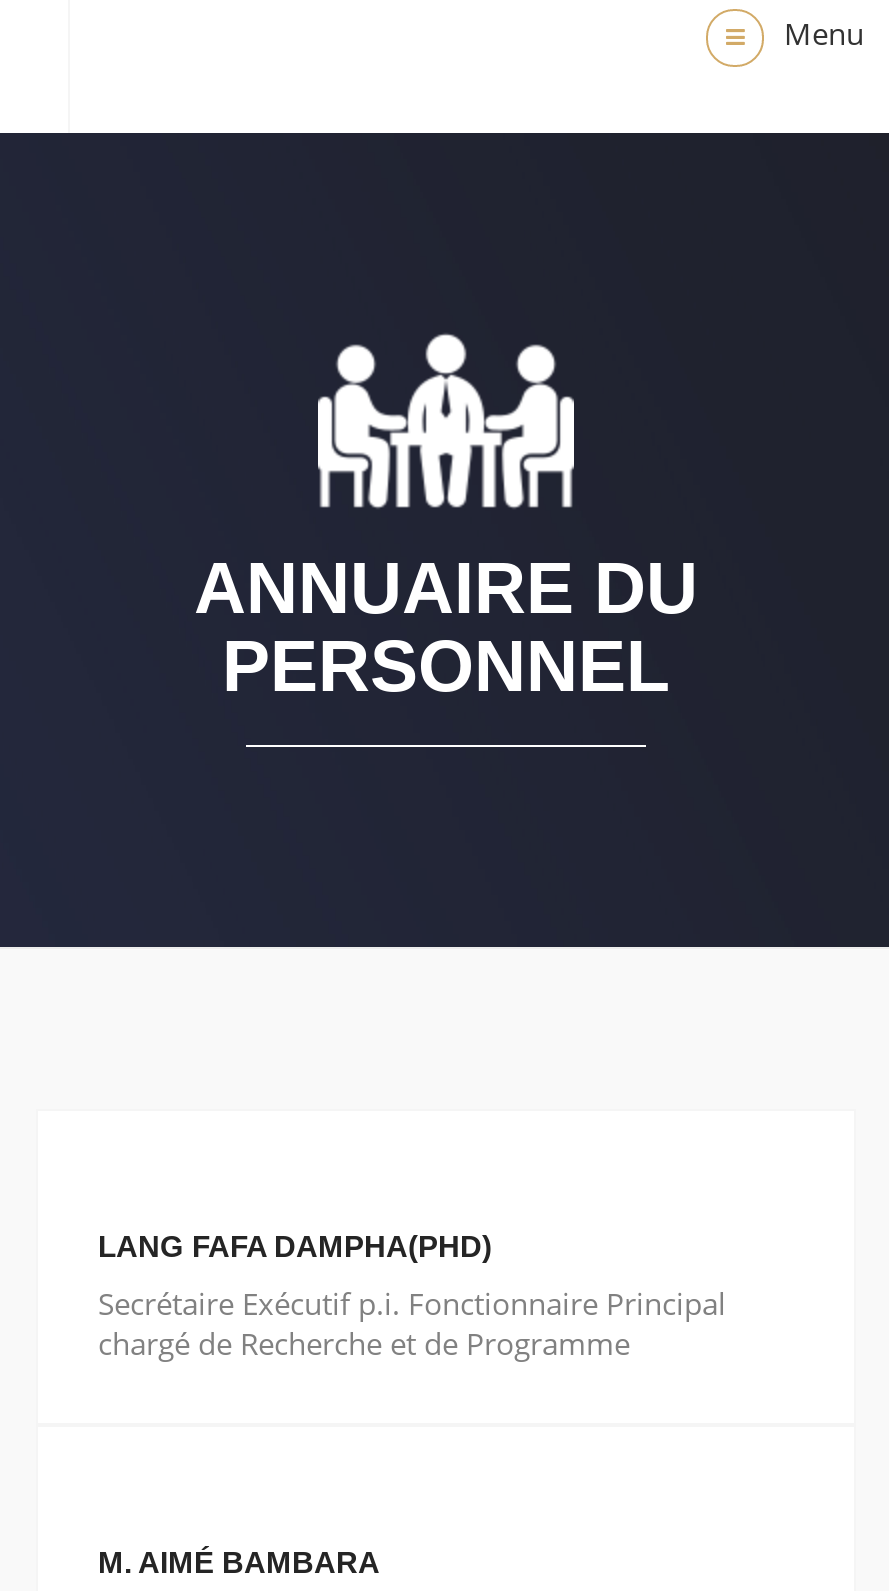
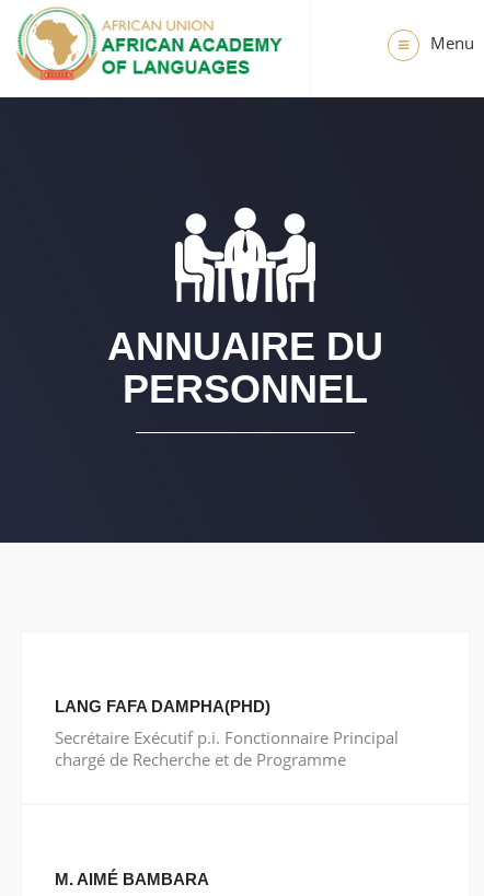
none -> [16,7,283,81] [image]

